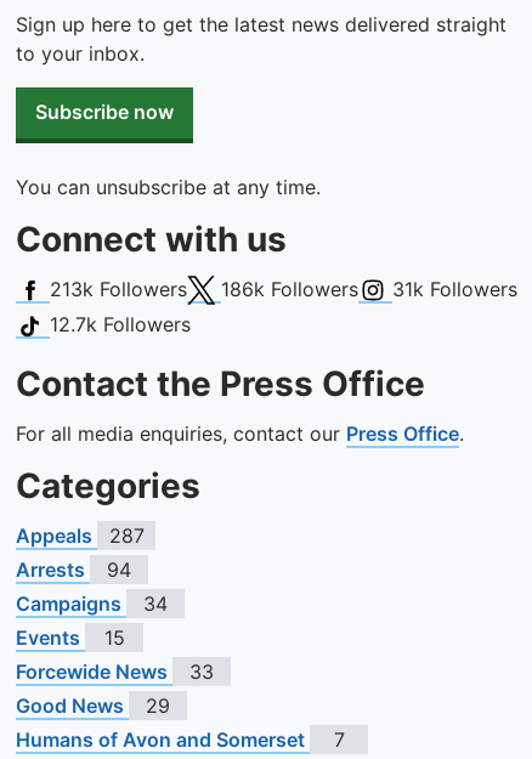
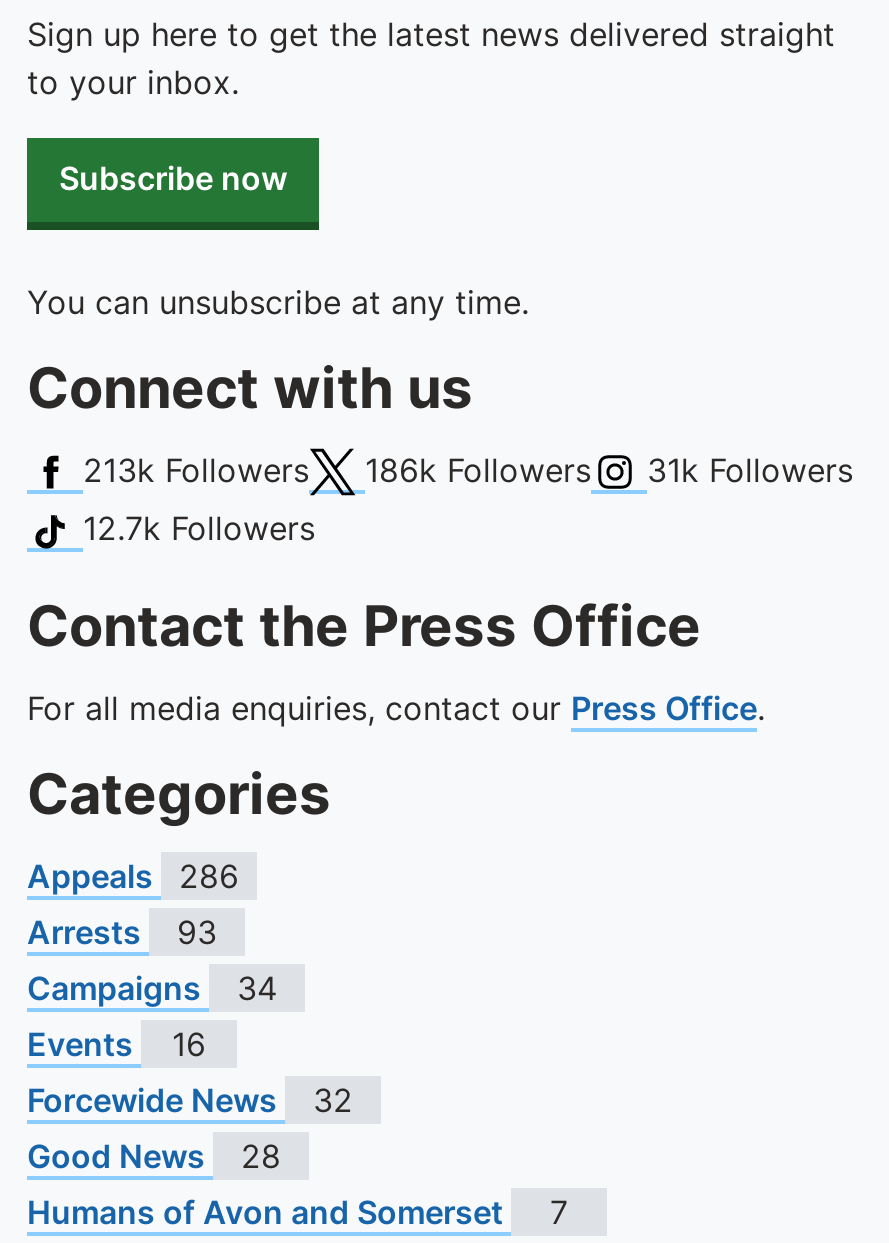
[16,523,144,548] Appeals 287 -> [27,856,239,896] Appeals 286
[16,557,131,582] Arrests 94 -> [27,912,217,952] Arrests 93
[16,625,124,650] Events 15 -> [27,1024,206,1064] Events 16
[16,659,214,684] Forcewide News 33 -> [27,1080,353,1120] Forcewide News 32
[16,693,170,718] Good News 29 -> [27,1136,281,1176] Good News 28

